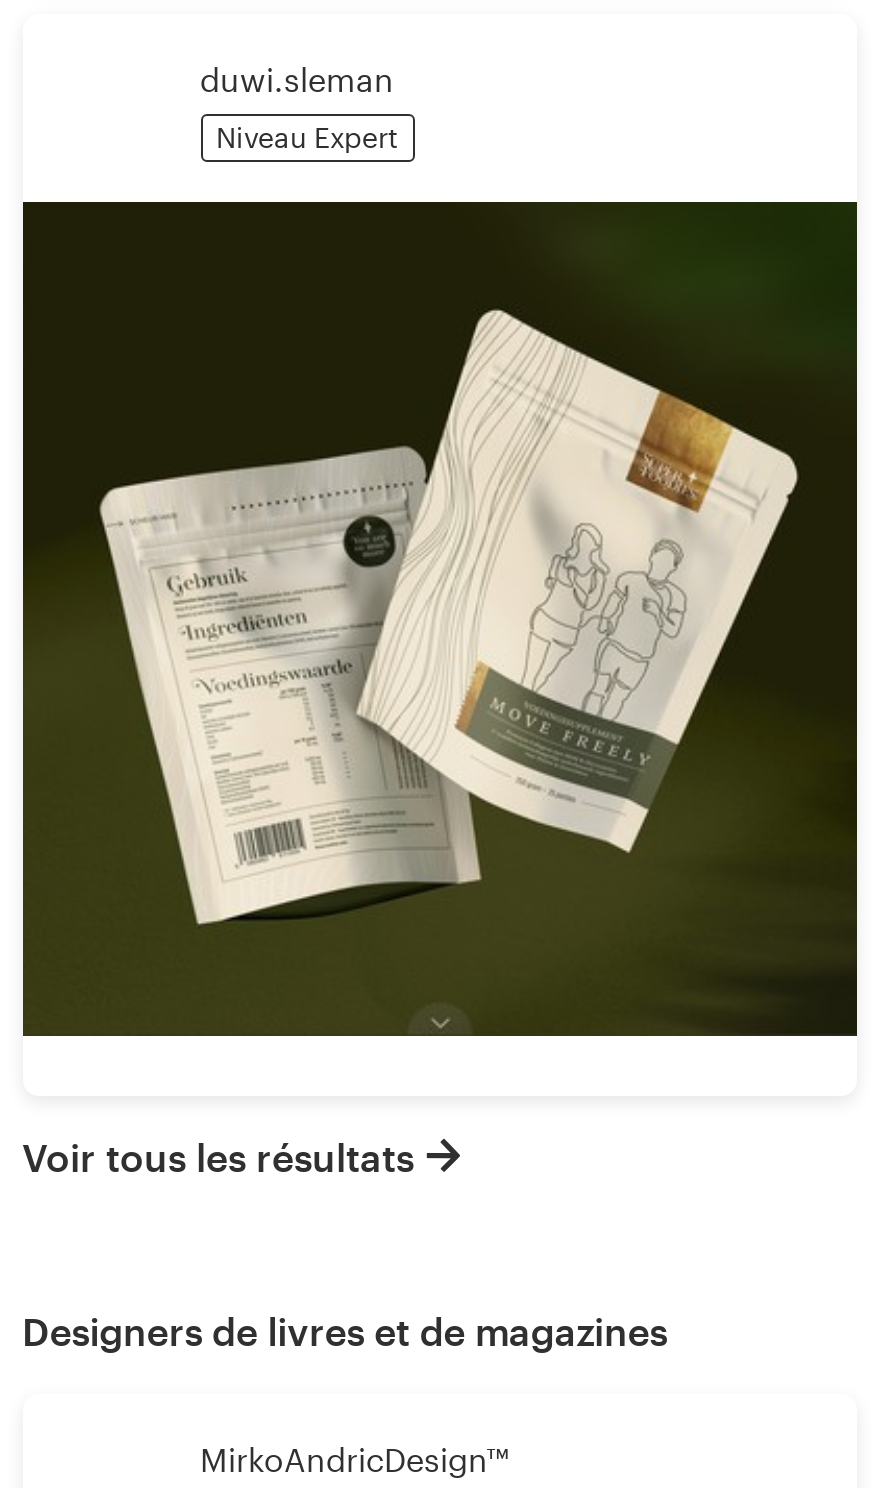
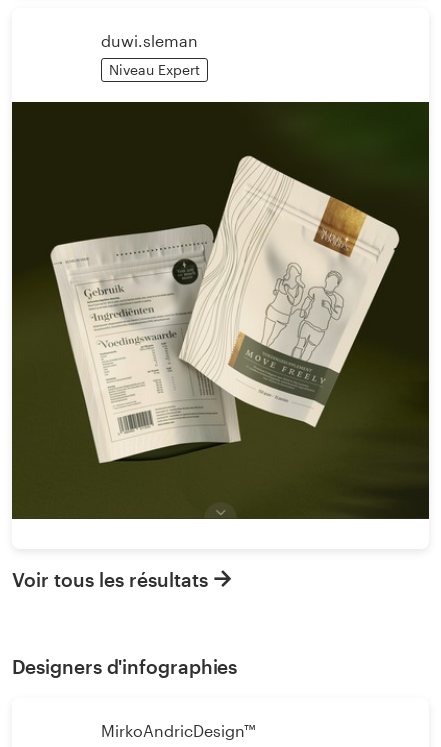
[22,1308,667,1354] Designers de livres et de magazines -> [11,655,237,678] Designers d'infographies

